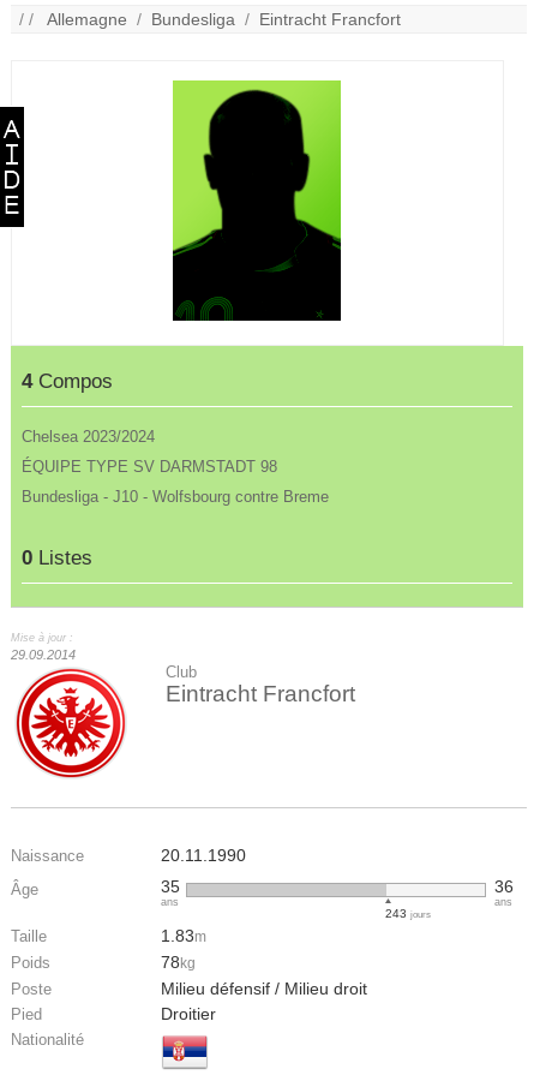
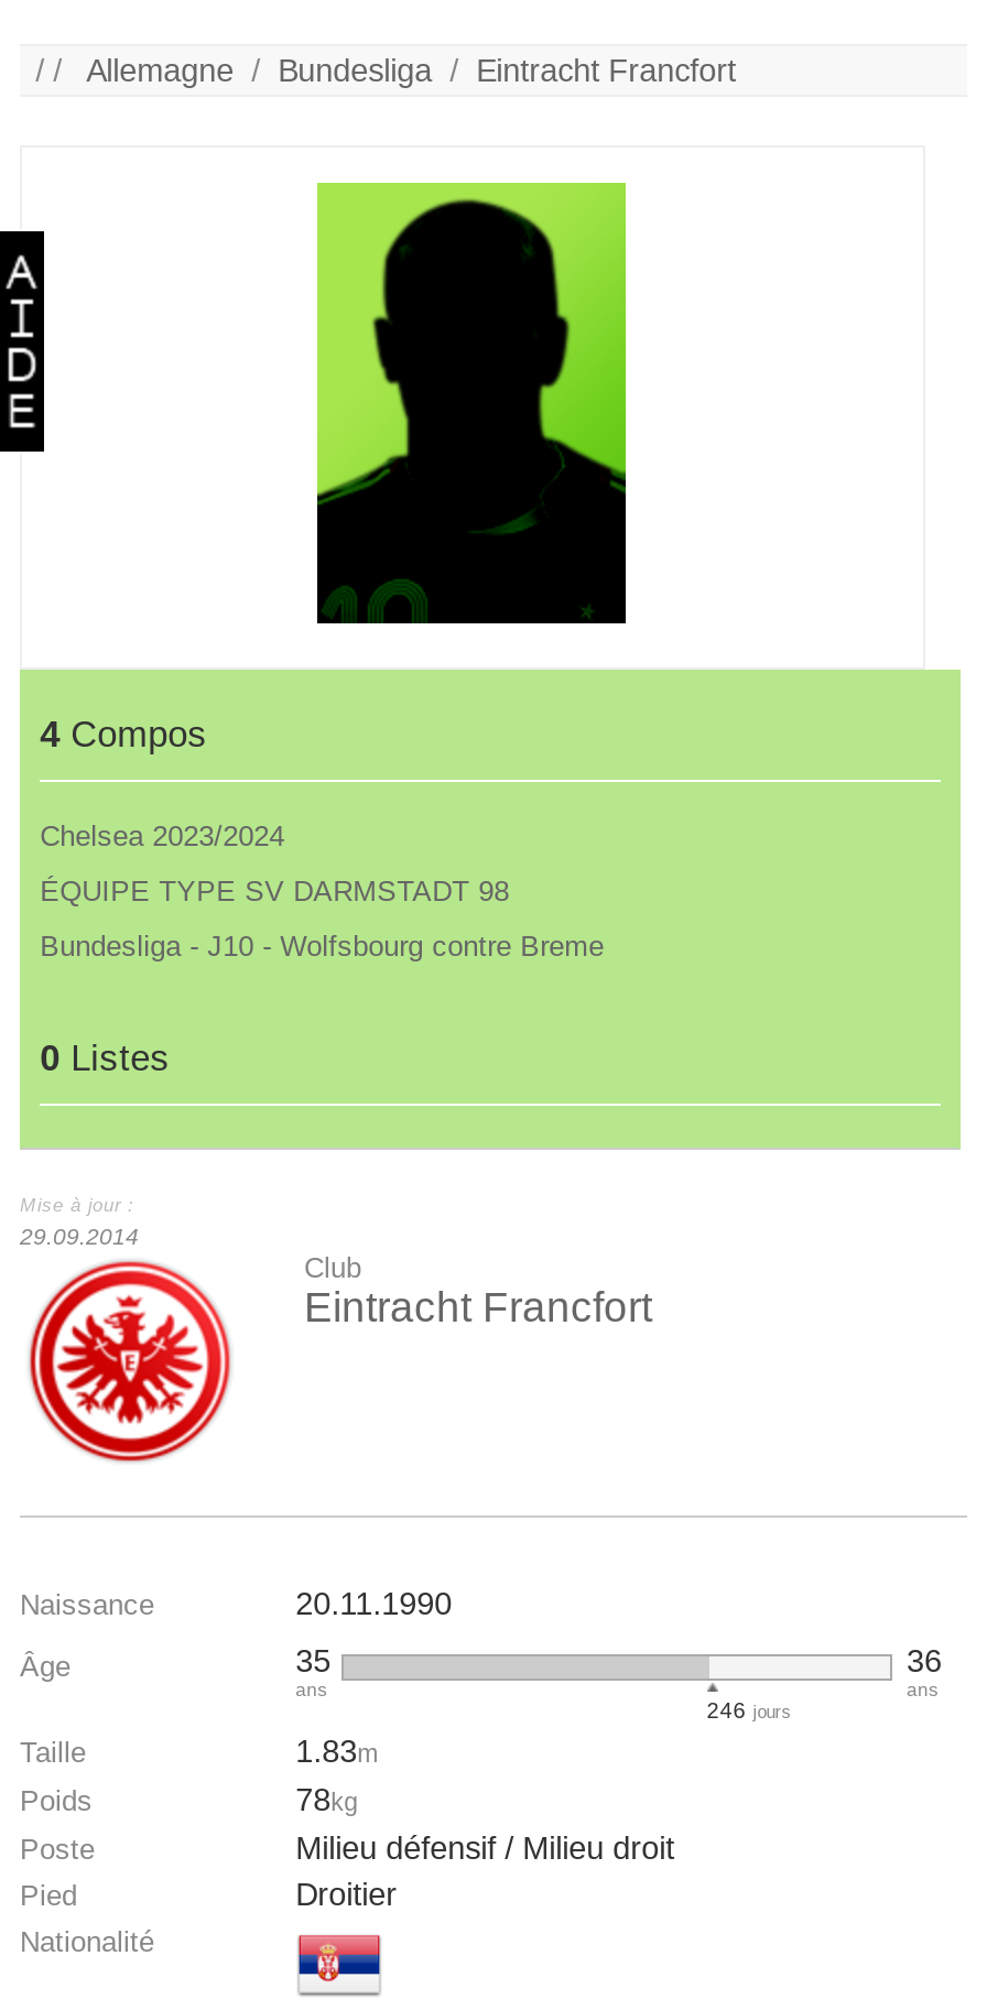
[385,907,431,921] 243 jours -> [707,1699,790,1724] 246 jours

